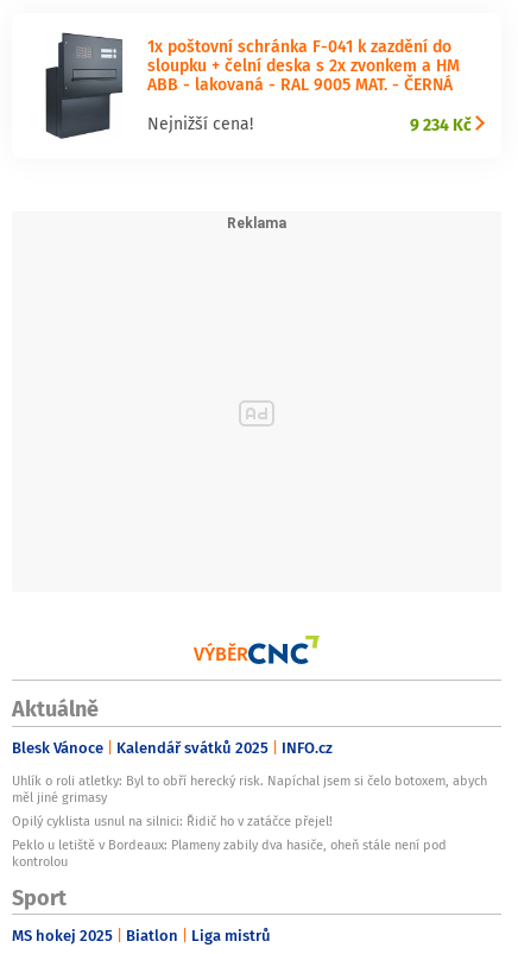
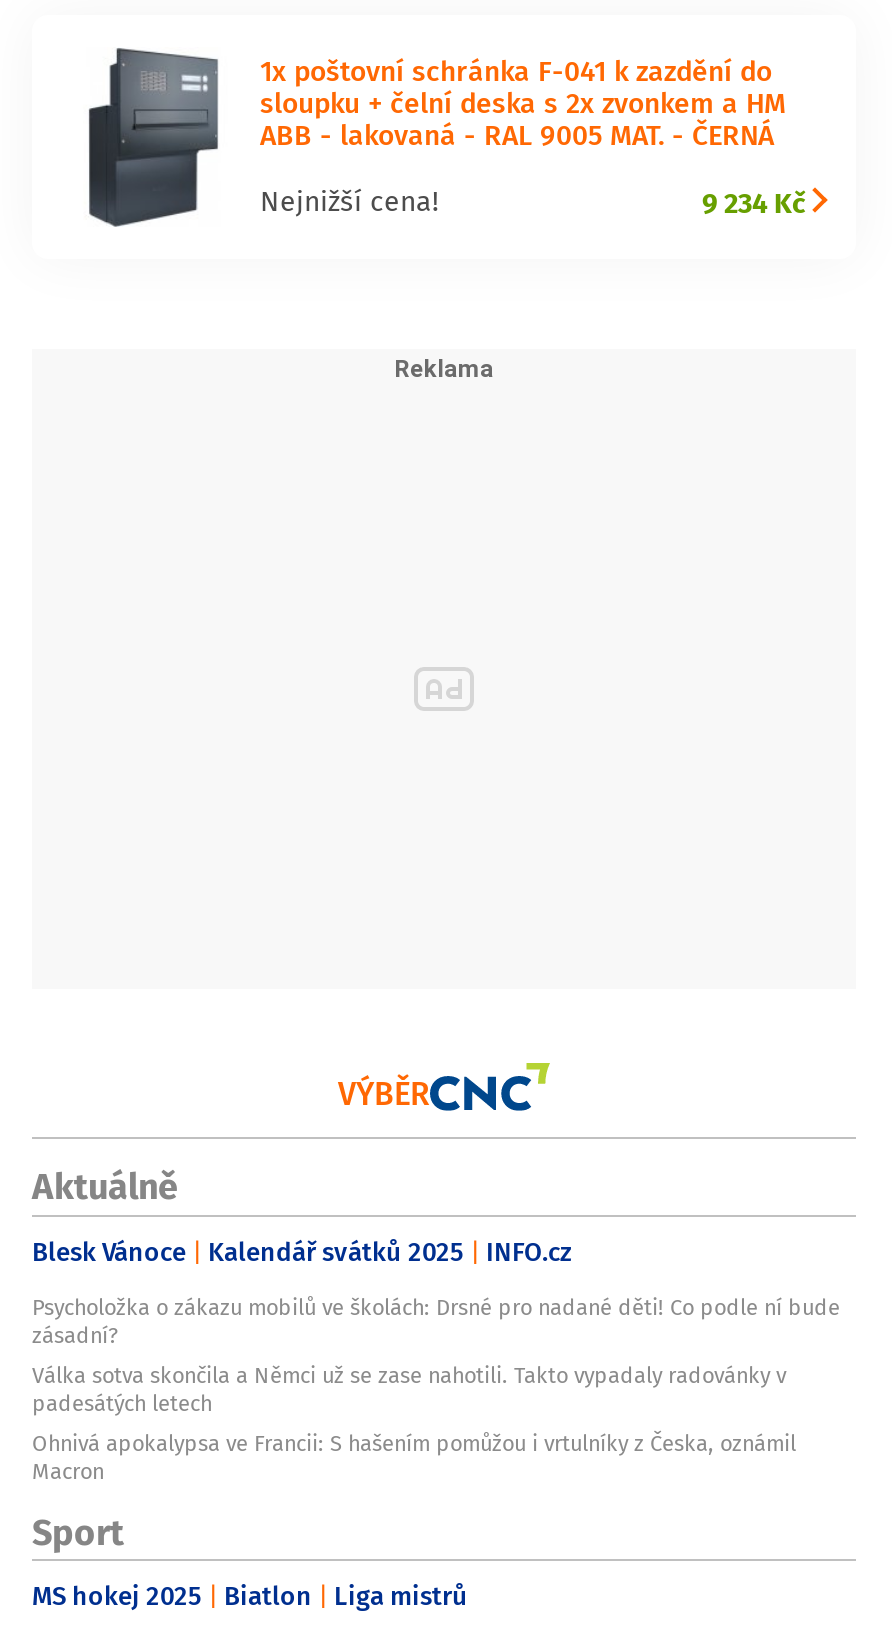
[12,771,487,870] Uhlík o roli atletky: Byl to obří herecký risk. Napíchal jsem si čelo botoxem, abych | měl jiné grimasy | Opilý cyklista usnul na silnici: Řidič ho v zatáčce přejel! | Peklo u letiště v Bordeaux: Plameny zabily dva hasiče, oheň stále není pod | kontrolou -> [32,1290,840,1486] Psycholožka o zákazu mobilů ve školách: Drsné pro nadané děti! Co podle ní bude | zásadní? | Válka sotva skončila a Němci už se zase nahotili. Takto vypadaly radovánky v | padesátých letech | Ohnivá apokalypsa ve Francii: S hašením pomůžou i vrtulníky z Česka, oznámil | Macron

